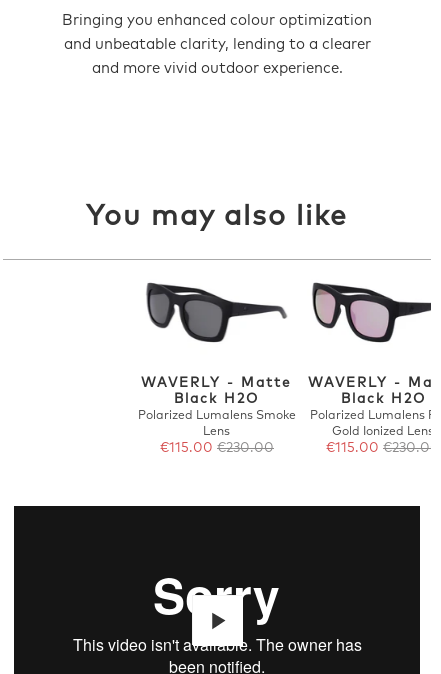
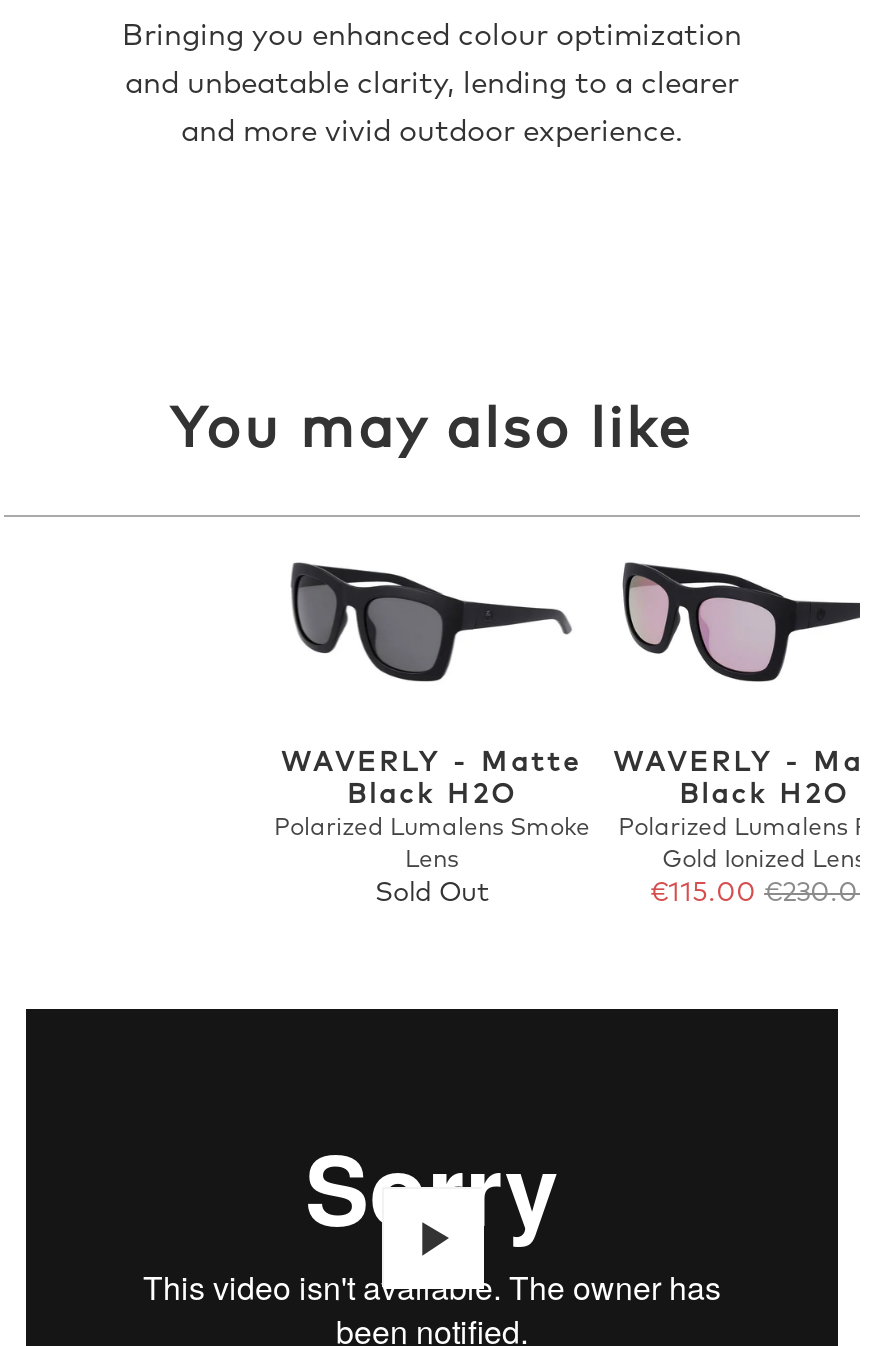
[160,441,274,455] €115.00 €230.00 -> [375,880,489,908] Sold Out

